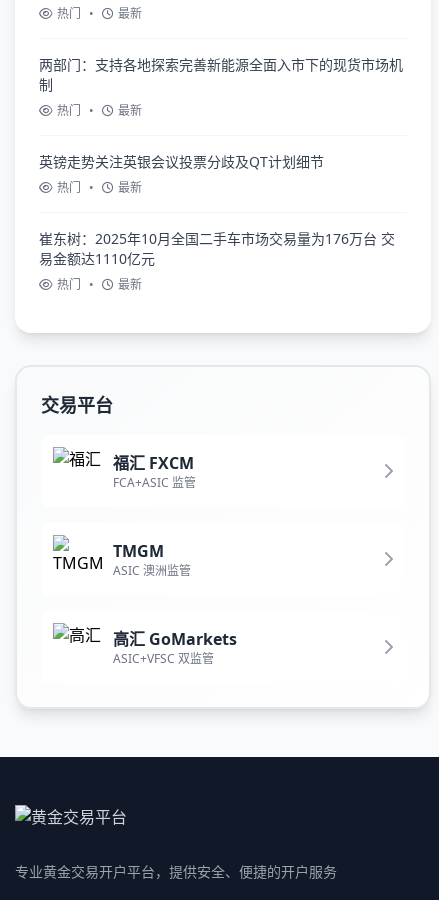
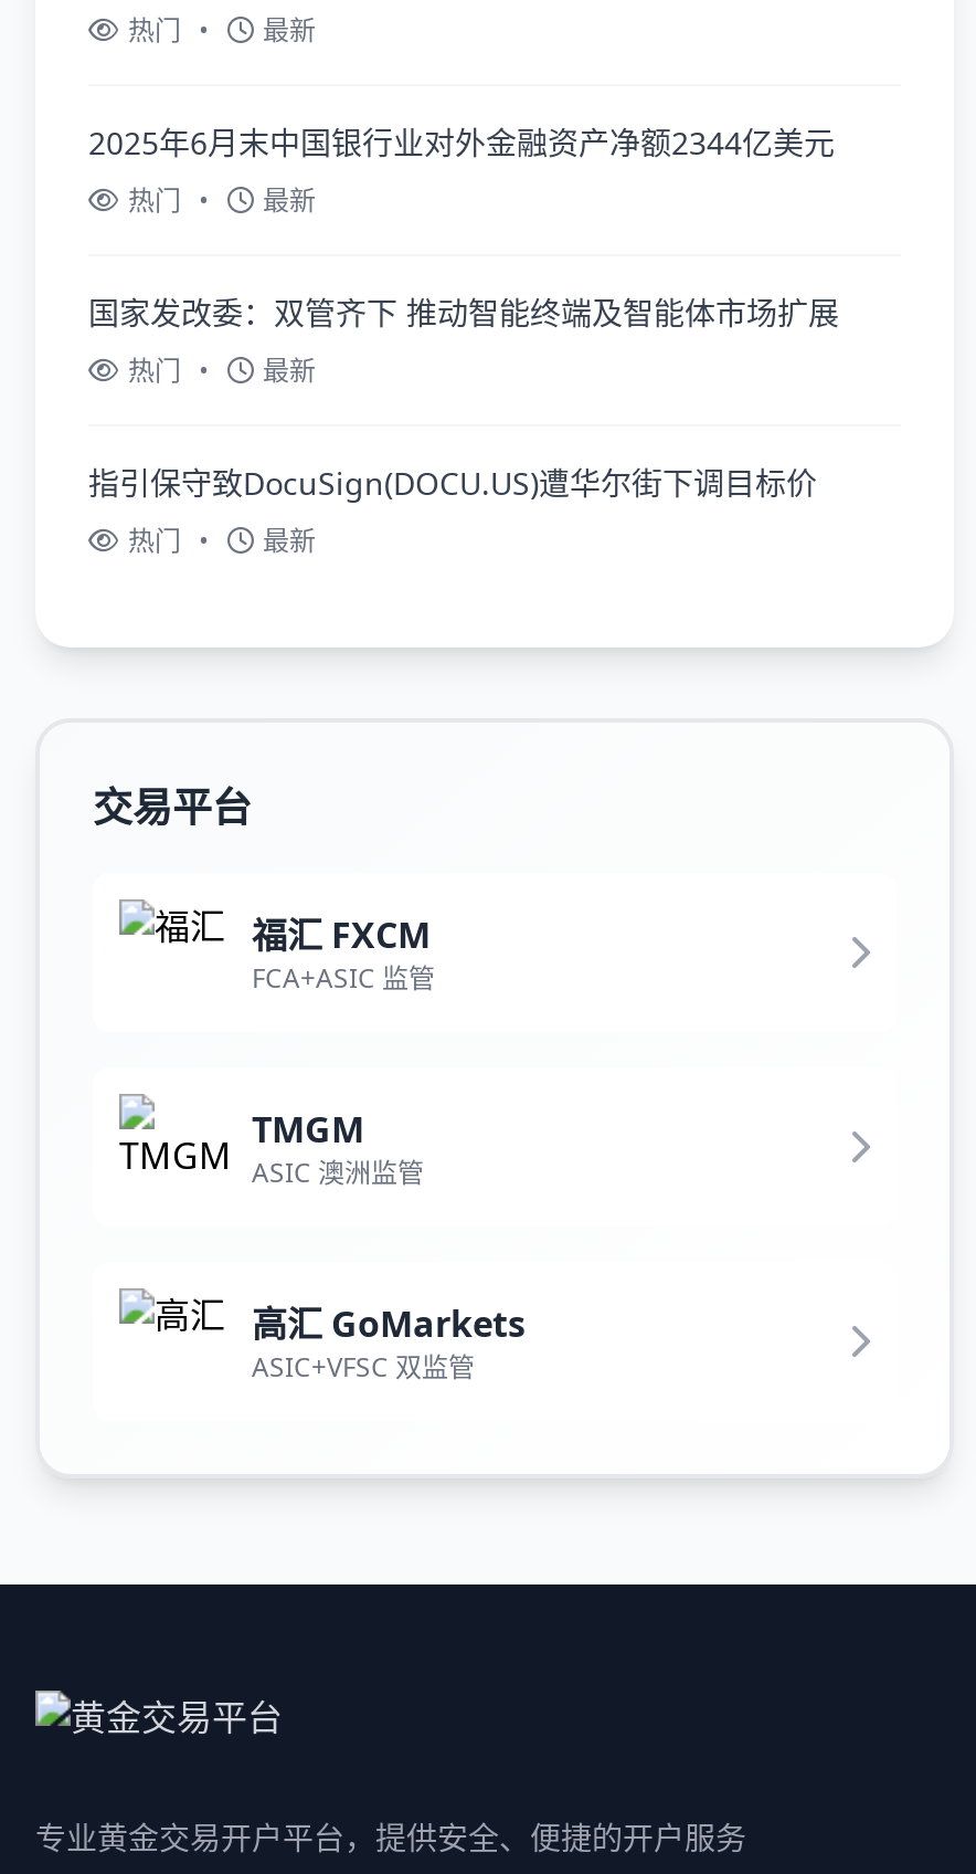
[39,55,403,94] 两部门：支持各地探索完善新能源全面入市下的现货市场机 | 制 -> [88,122,835,164] 2025年6月末中国银行业对外金融资产净额2344亿美元
[39,152,324,171] 英镑走势关注英银会议投票分歧及QT计划细节 -> [88,292,839,334] 国家发改委：双管齐下 推动智能终端及智能体市场扩展
[39,229,395,268] 崔东树：2025年10月全国二手车市场交易量为176万台 交 | 易金额达1110亿元 -> [88,462,817,504] 指引保守致DocuSign(DOCU.US)遭华尔街下调目标价

